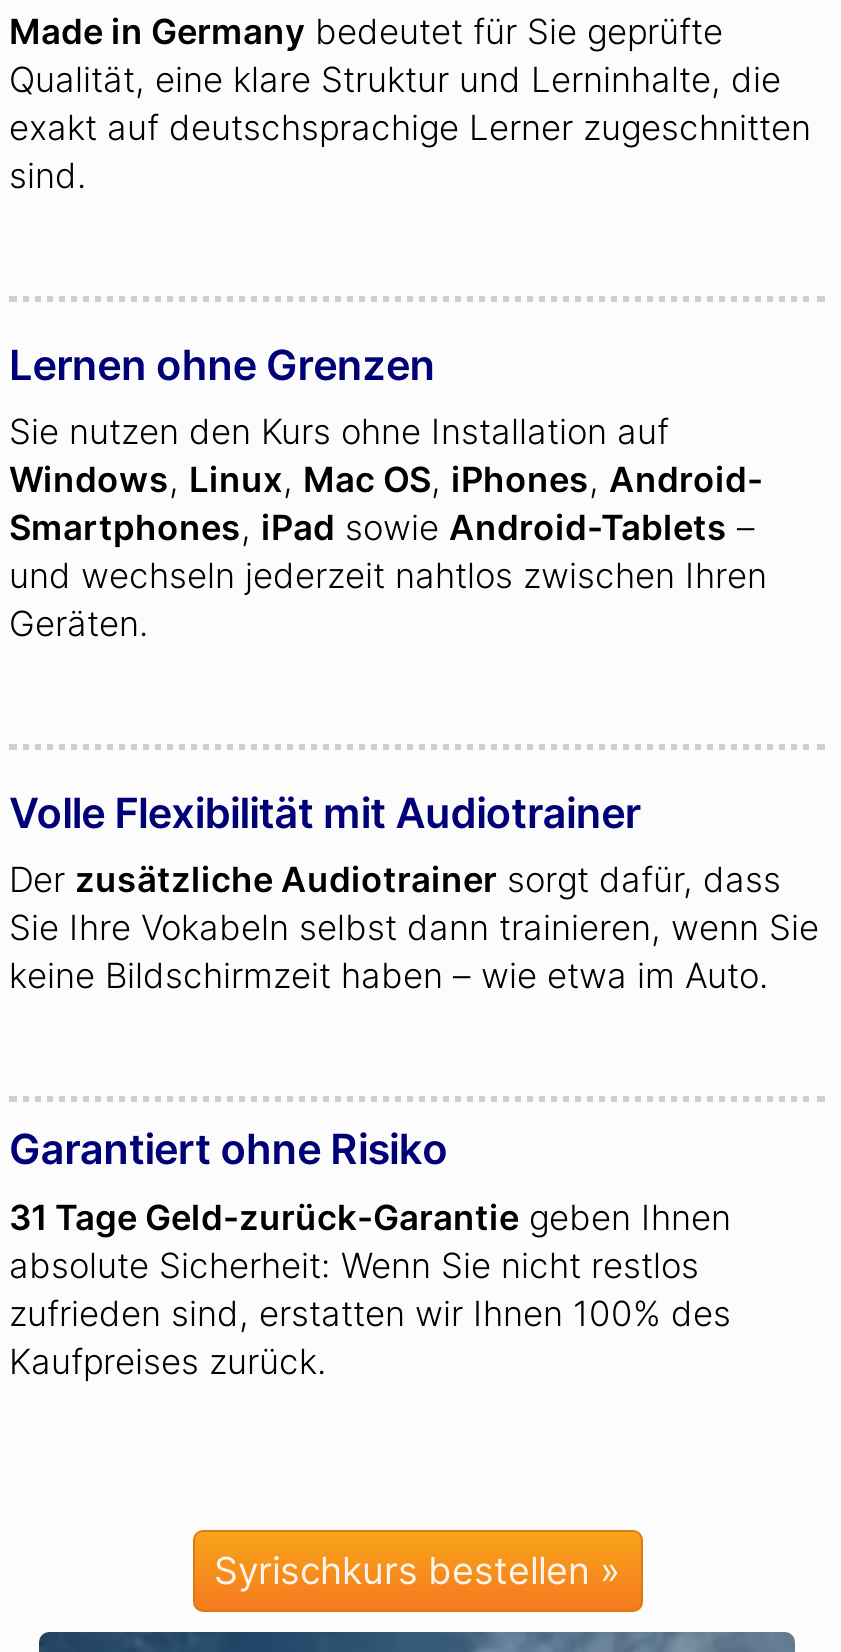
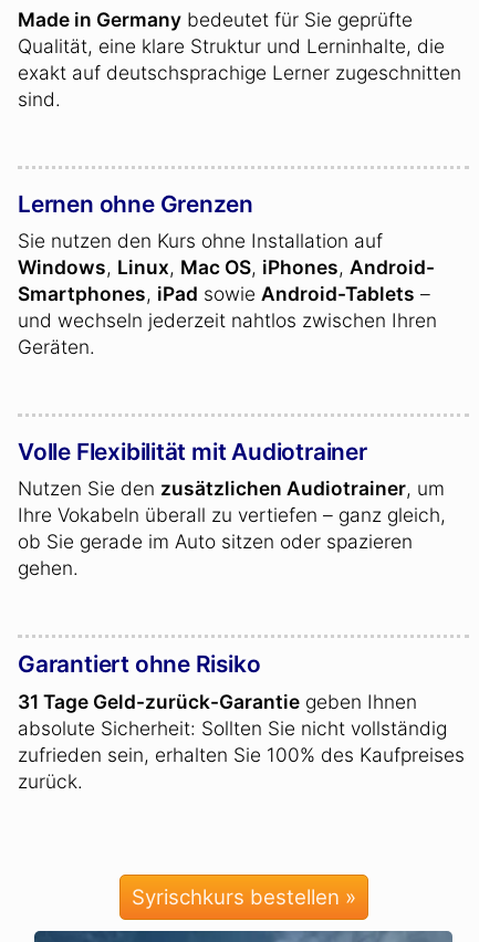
[9,859,819,997] Der zusätzliche Audiotrainer sorgt dafür, dass | Sie Ihre Vokabeln selbst dann trainieren, wenn Sie | keine Bildschirmzeit haben – wie etwa im Auto. -> [18,477,446,580] Nutzen Sie den zusätzlichen Audiotrainer, um | Ihre Vokabeln überall zu vertiefen – ganz gleich, | ob Sie gerade im Auto sitzen oder spazieren | gehen.
[9,1244,731,1382] absolute Sicherheit: Wenn Sie nicht restlos | zufrieden sind, erstatten wir Ihnen 100% des | Kaufpreises zurück. -> [18,716,465,793] absolute Sicherheit: Sollten Sie nicht vollständig | zufrieden sein, erhalten Sie 100% des Kaufpreises | zurück.

